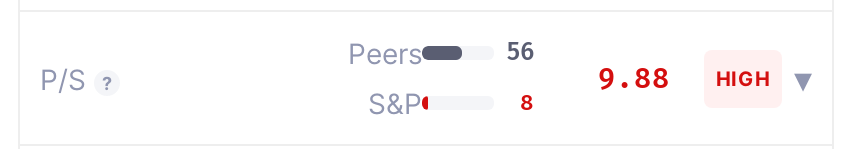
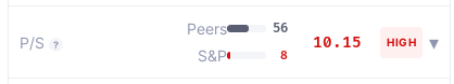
[598,61,670,95] 9.88 -> [313,33,362,51] 10.15

